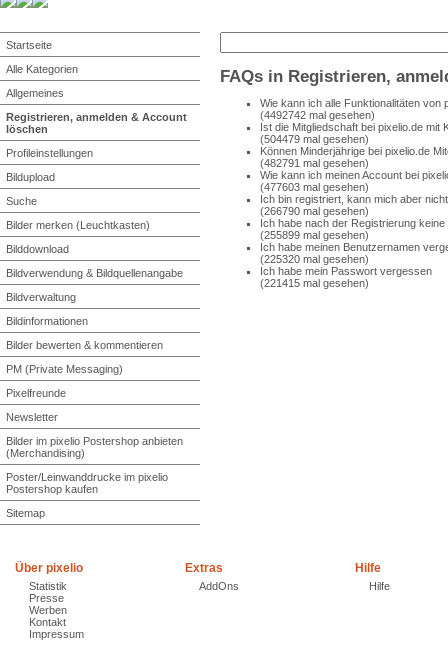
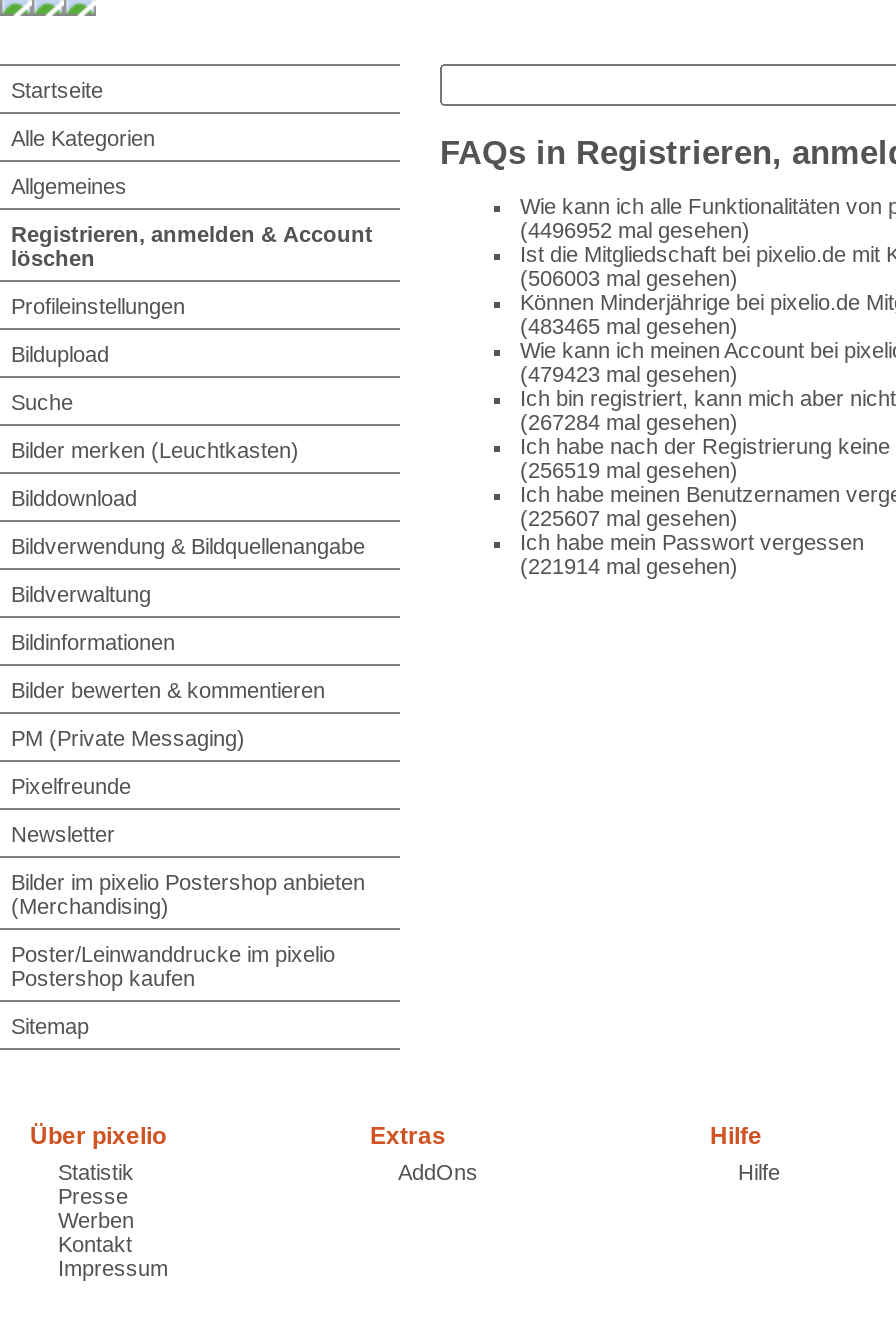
[260,109,375,121] (4492742 mal gesehen) -> [520,217,750,241] (4496952 mal gesehen)
[260,133,369,145] (504479 mal gesehen) -> [520,265,738,289] (506003 mal gesehen)
[260,157,369,169] (482791 mal gesehen) -> [520,313,738,337] (483465 mal gesehen)
[260,181,369,193] (477603 mal gesehen) -> [520,361,738,385] (479423 mal gesehen)
[260,205,369,217] (266790 mal gesehen) -> [520,409,738,433] (267284 mal gesehen)
[260,229,369,241] (255899 mal gesehen) -> [520,457,738,481] (256519 mal gesehen)
[260,253,369,265] (225320 mal gesehen) -> [520,505,738,529] (225607 mal gesehen)
[260,277,369,289] (221415 mal gesehen) -> [520,553,738,577] (221914 mal gesehen)

